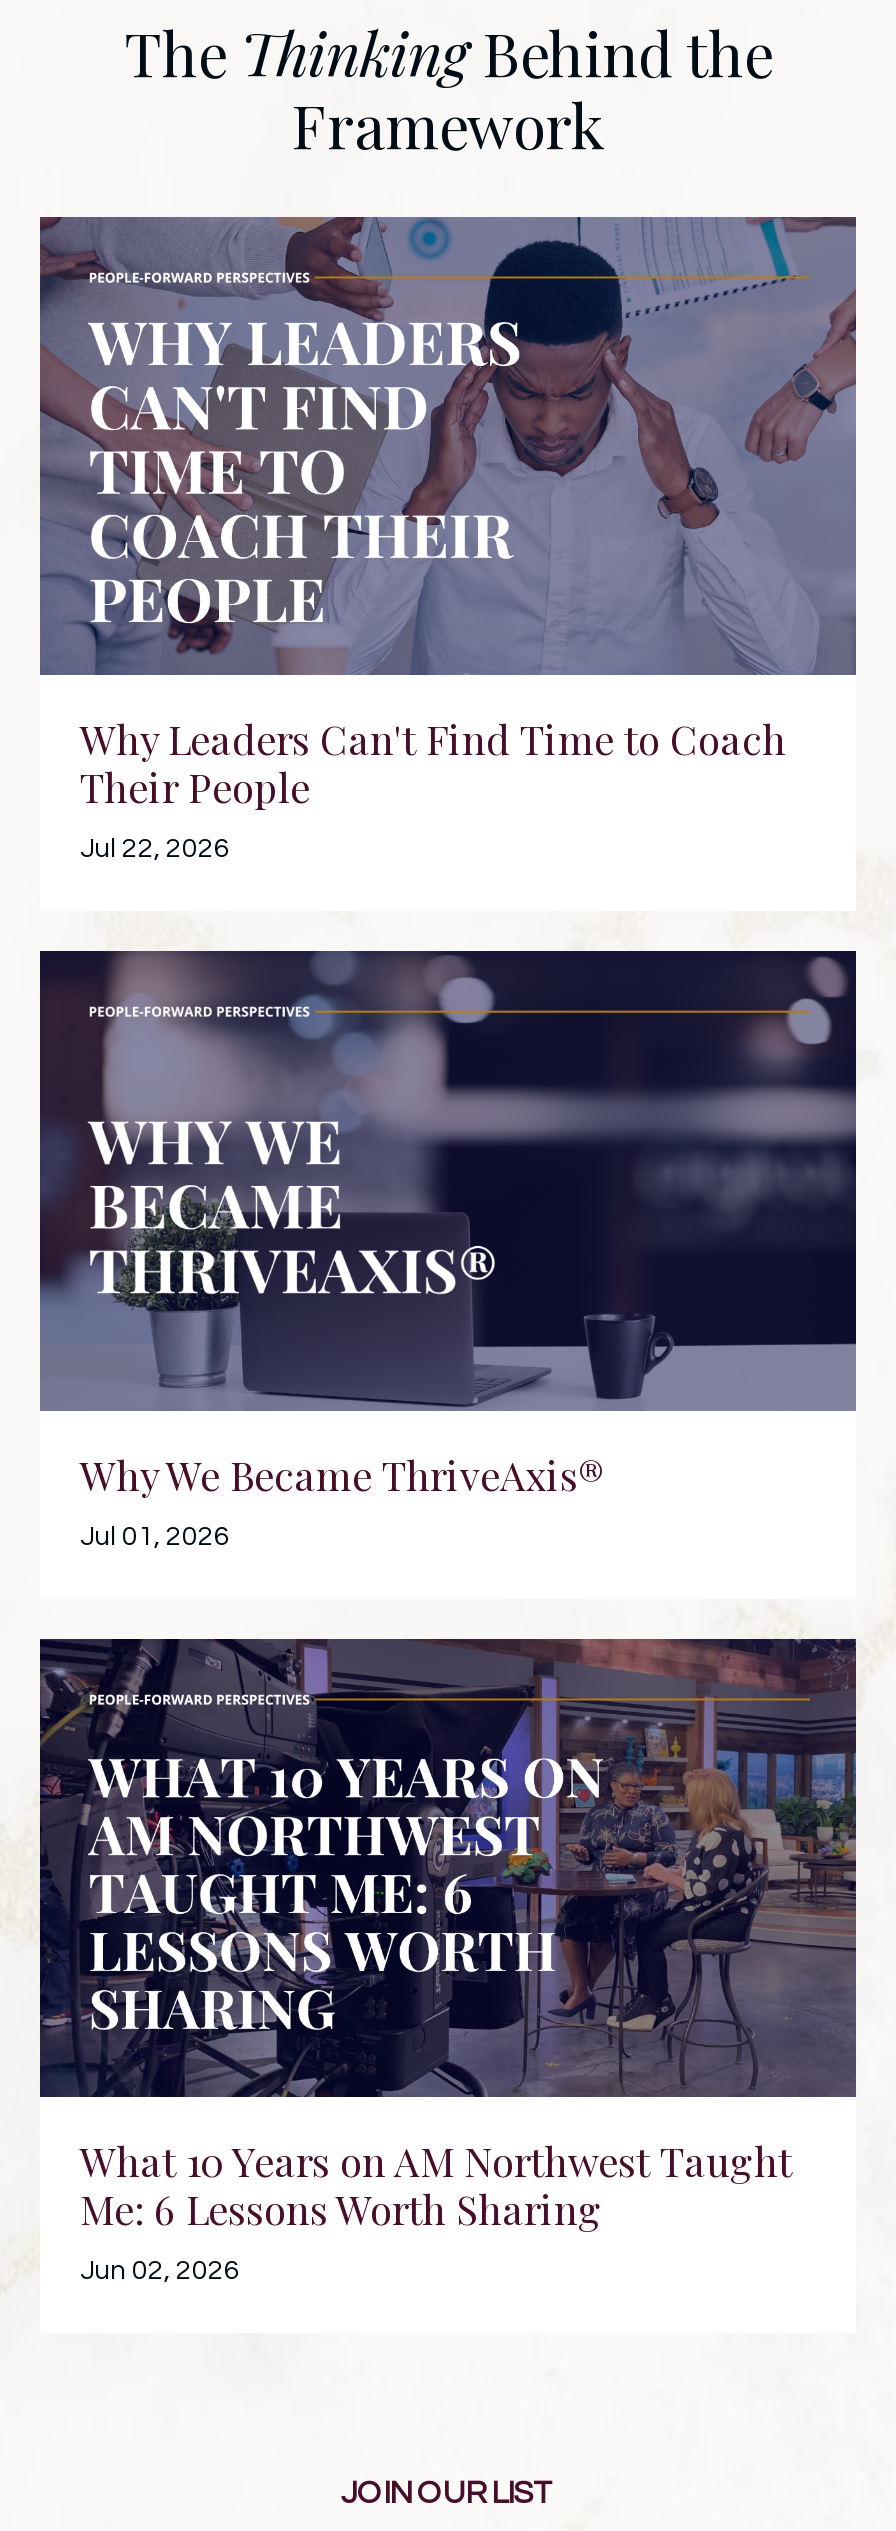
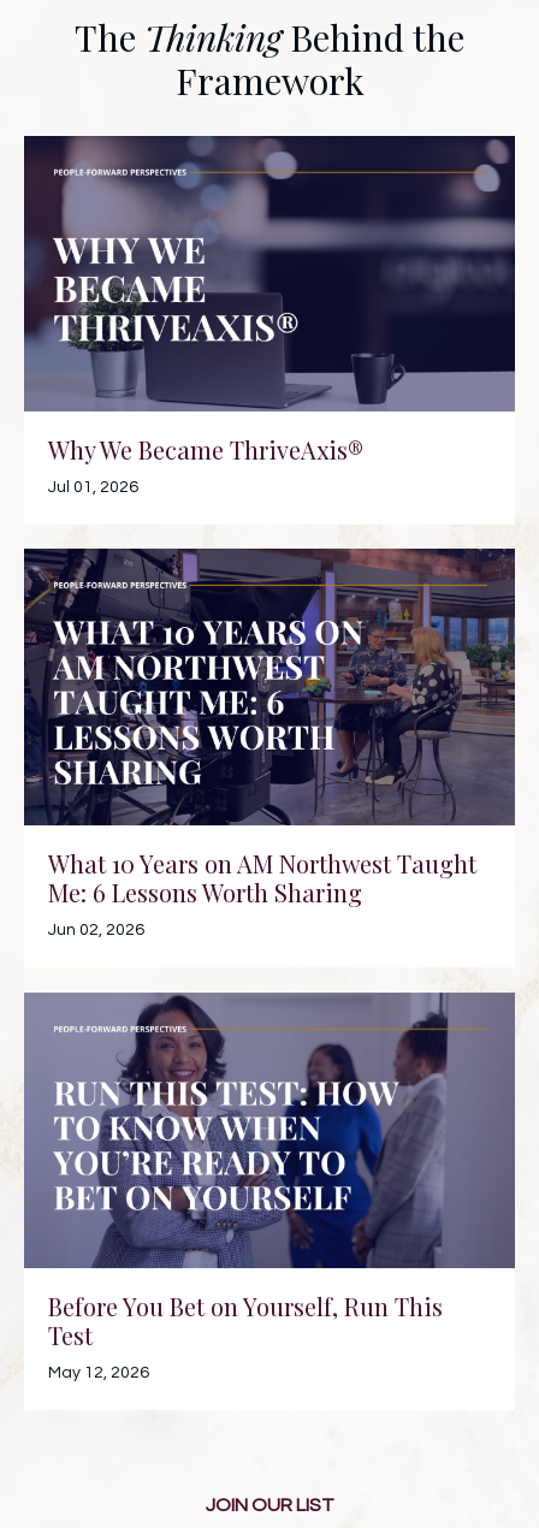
[40,215,858,864] [image] | Why Leaders Can't Find Time to Coach | Their People | Jul 22, 2026 -> none
moved [40,923,792,2286] -> [24,119,476,938]: [image] | Why We Became ThriveAxis® | Jul 01, 2026 | What 10 Years on AM Northwest Taught | Me: 6 Lessons Worth Sharing | Jun 02, 2026
none -> [24,991,515,1380] [image] | Before You Bet on Yourself, Run This | Test | May 12, 2026

